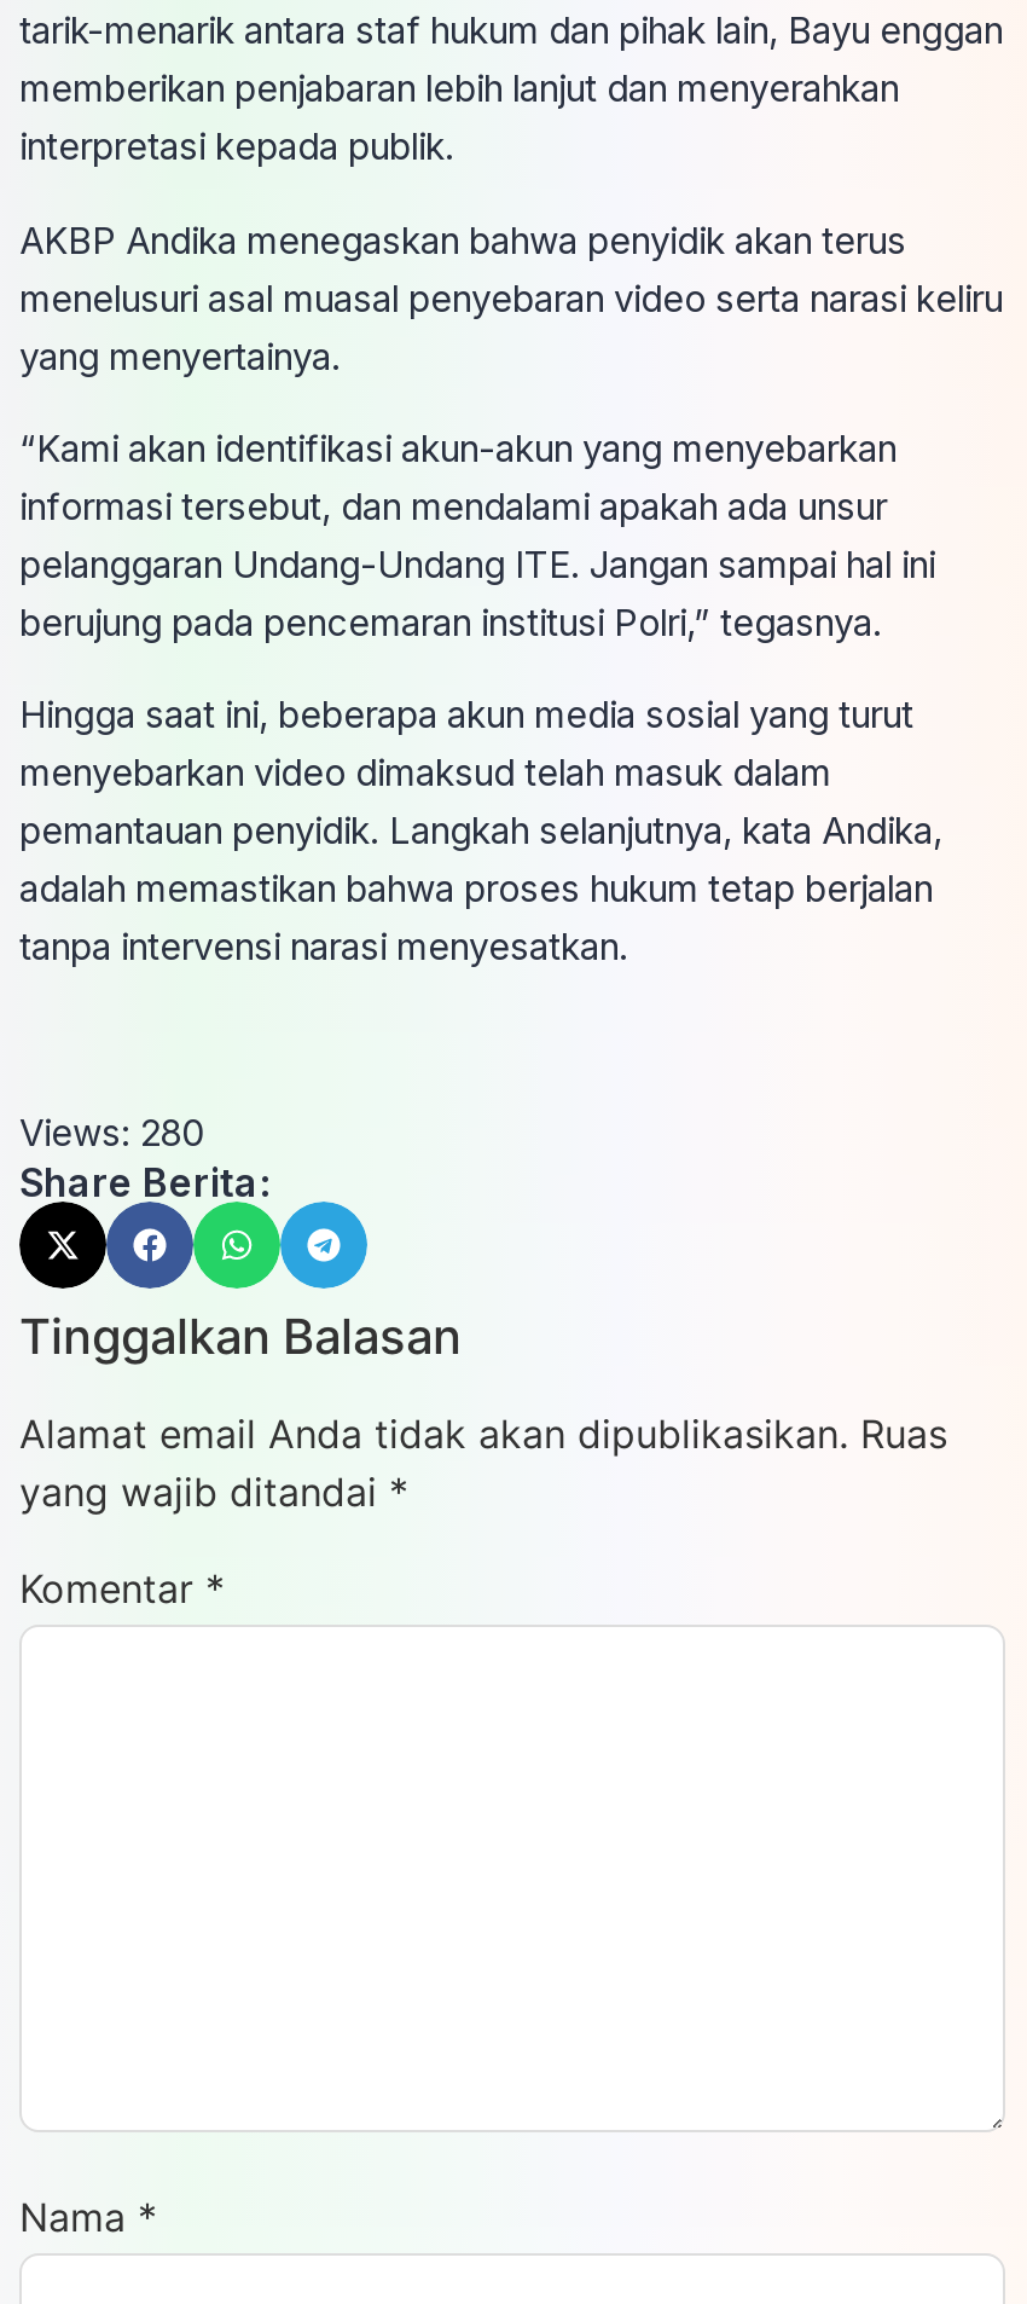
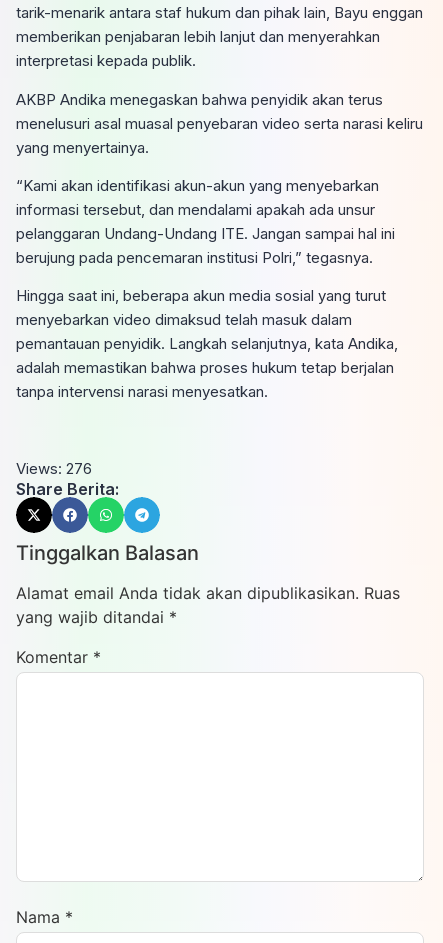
[19,1110,203,1156] Views: 280 -> [16,459,92,478] Views: 276

